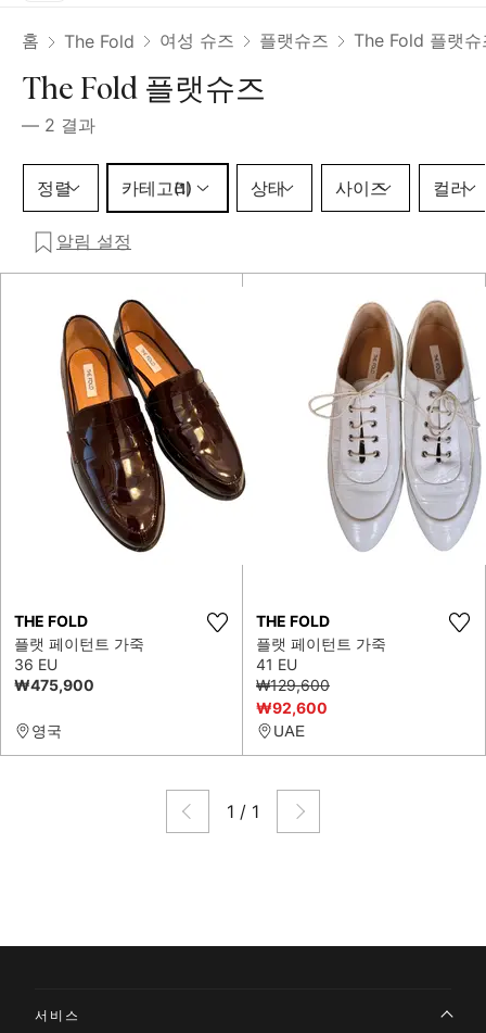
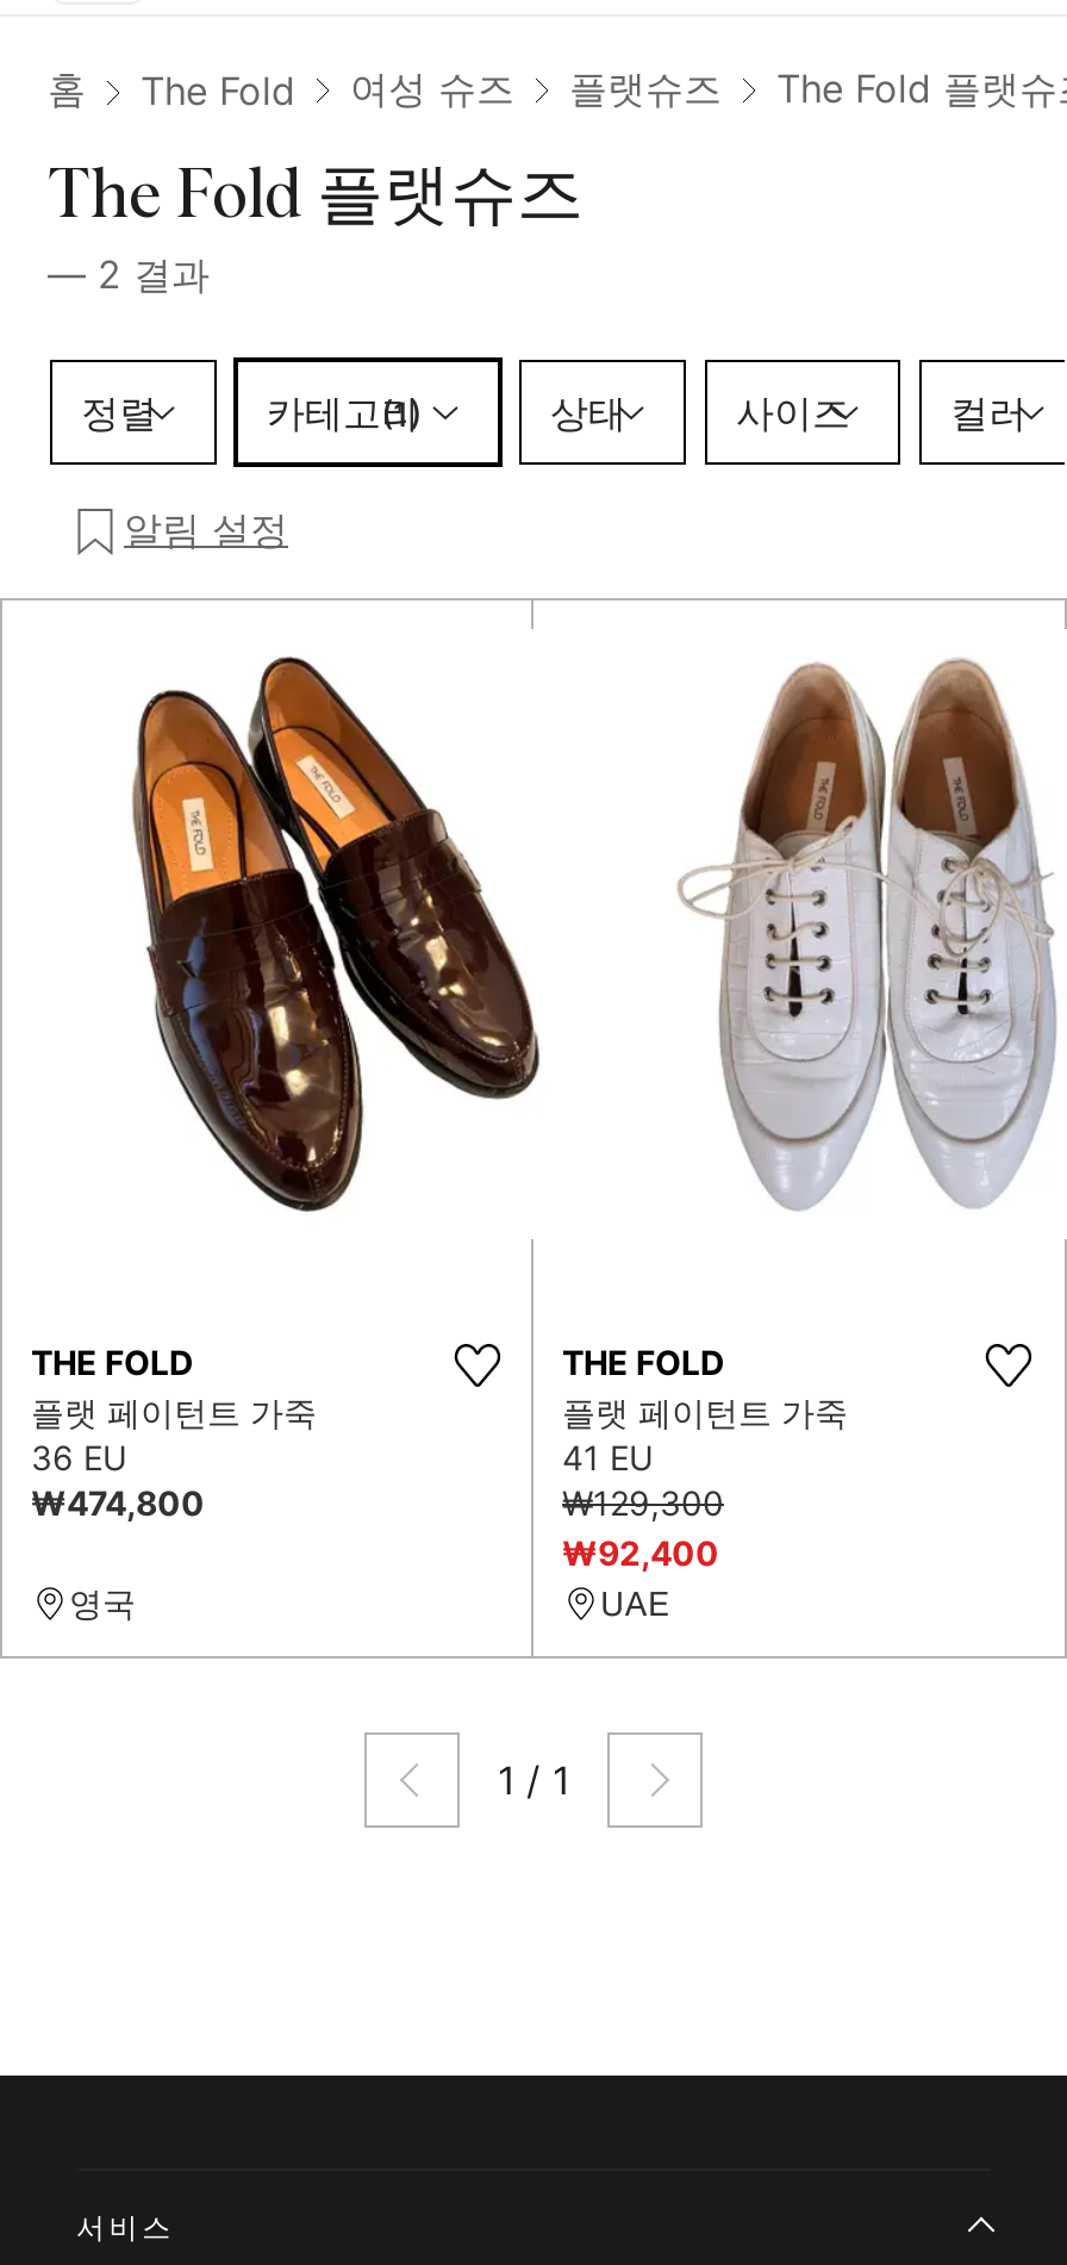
[14,676,94,694] ₩475,900 -> [31,1482,205,1523] ₩474,800
[256,676,330,694] ₩129,600 -> [562,1482,724,1523] ₩129,300
[256,699,328,717] ₩92,600 -> [562,1532,719,1573] ₩92,400

